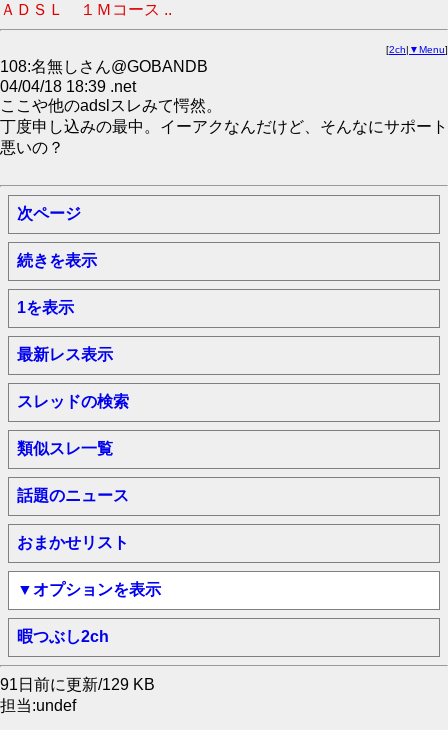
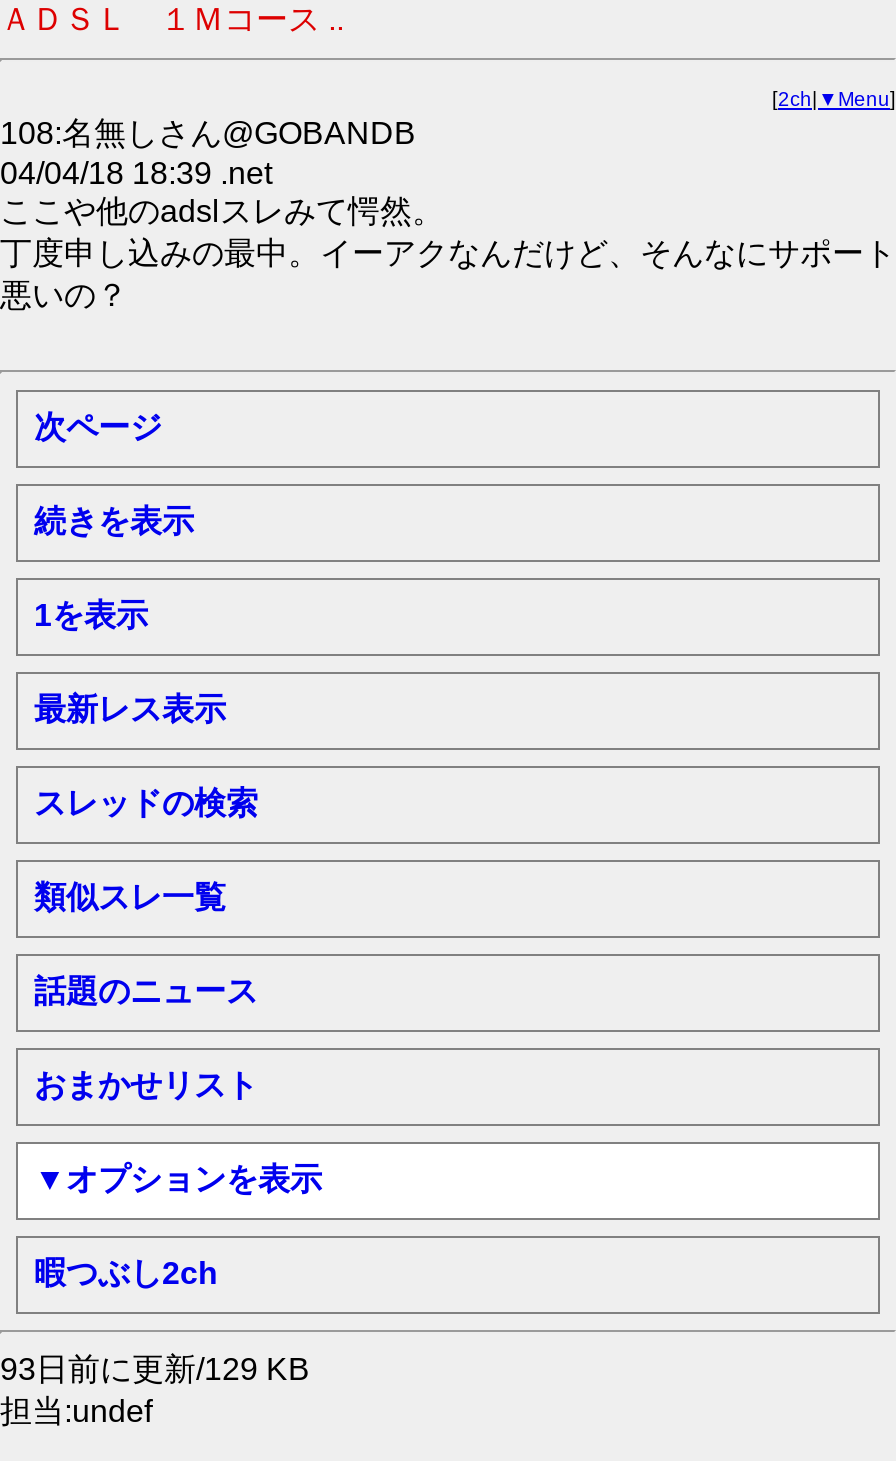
[0,676,155,693] 91日前に更新/129 KB -> [0,1352,310,1386] 93日前に更新/129 KB

